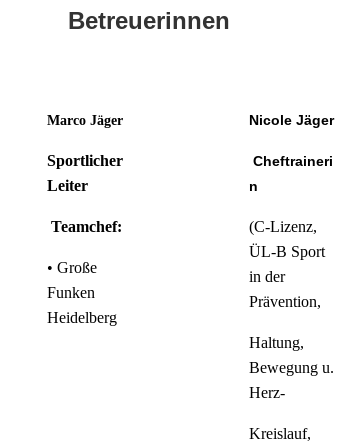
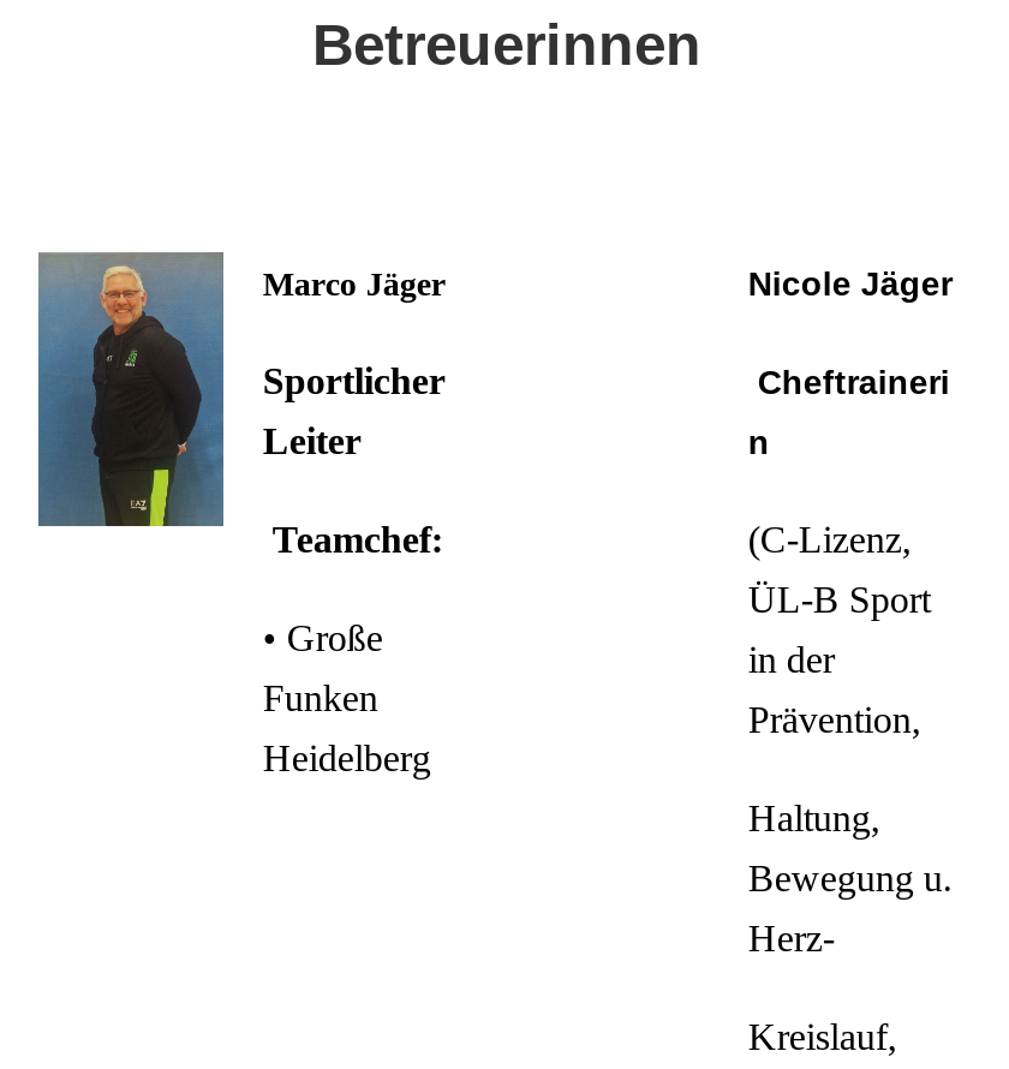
none -> [36,250,226,528] [image]

